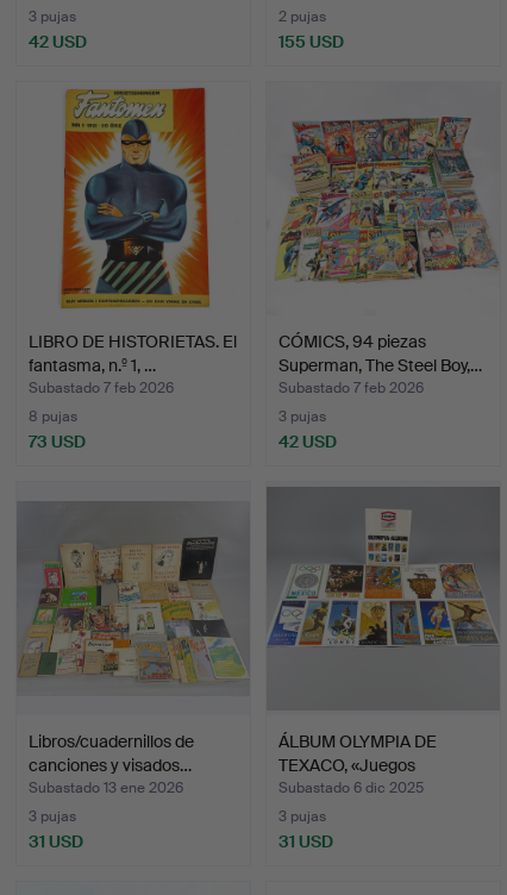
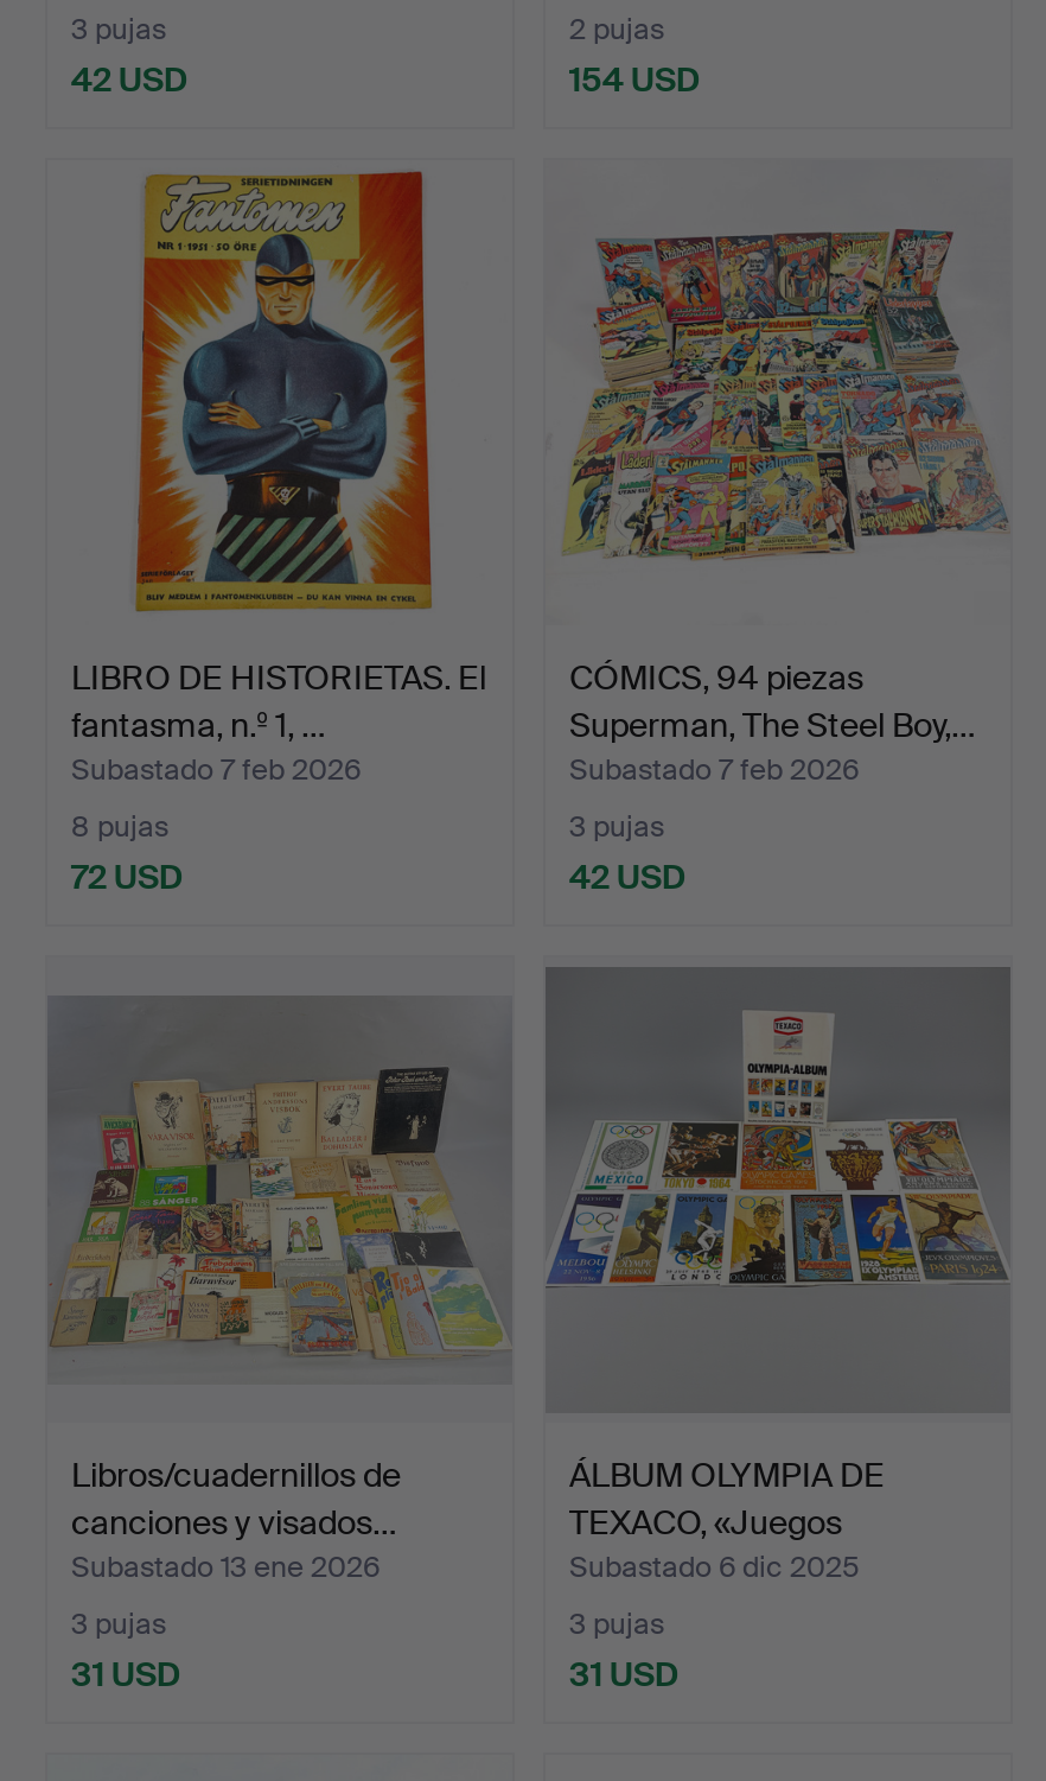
[278,31,344,52] 155 USD -> [569,58,700,100] 154 USD
[29,431,86,452] 73 USD -> [71,855,183,898] 72 USD

